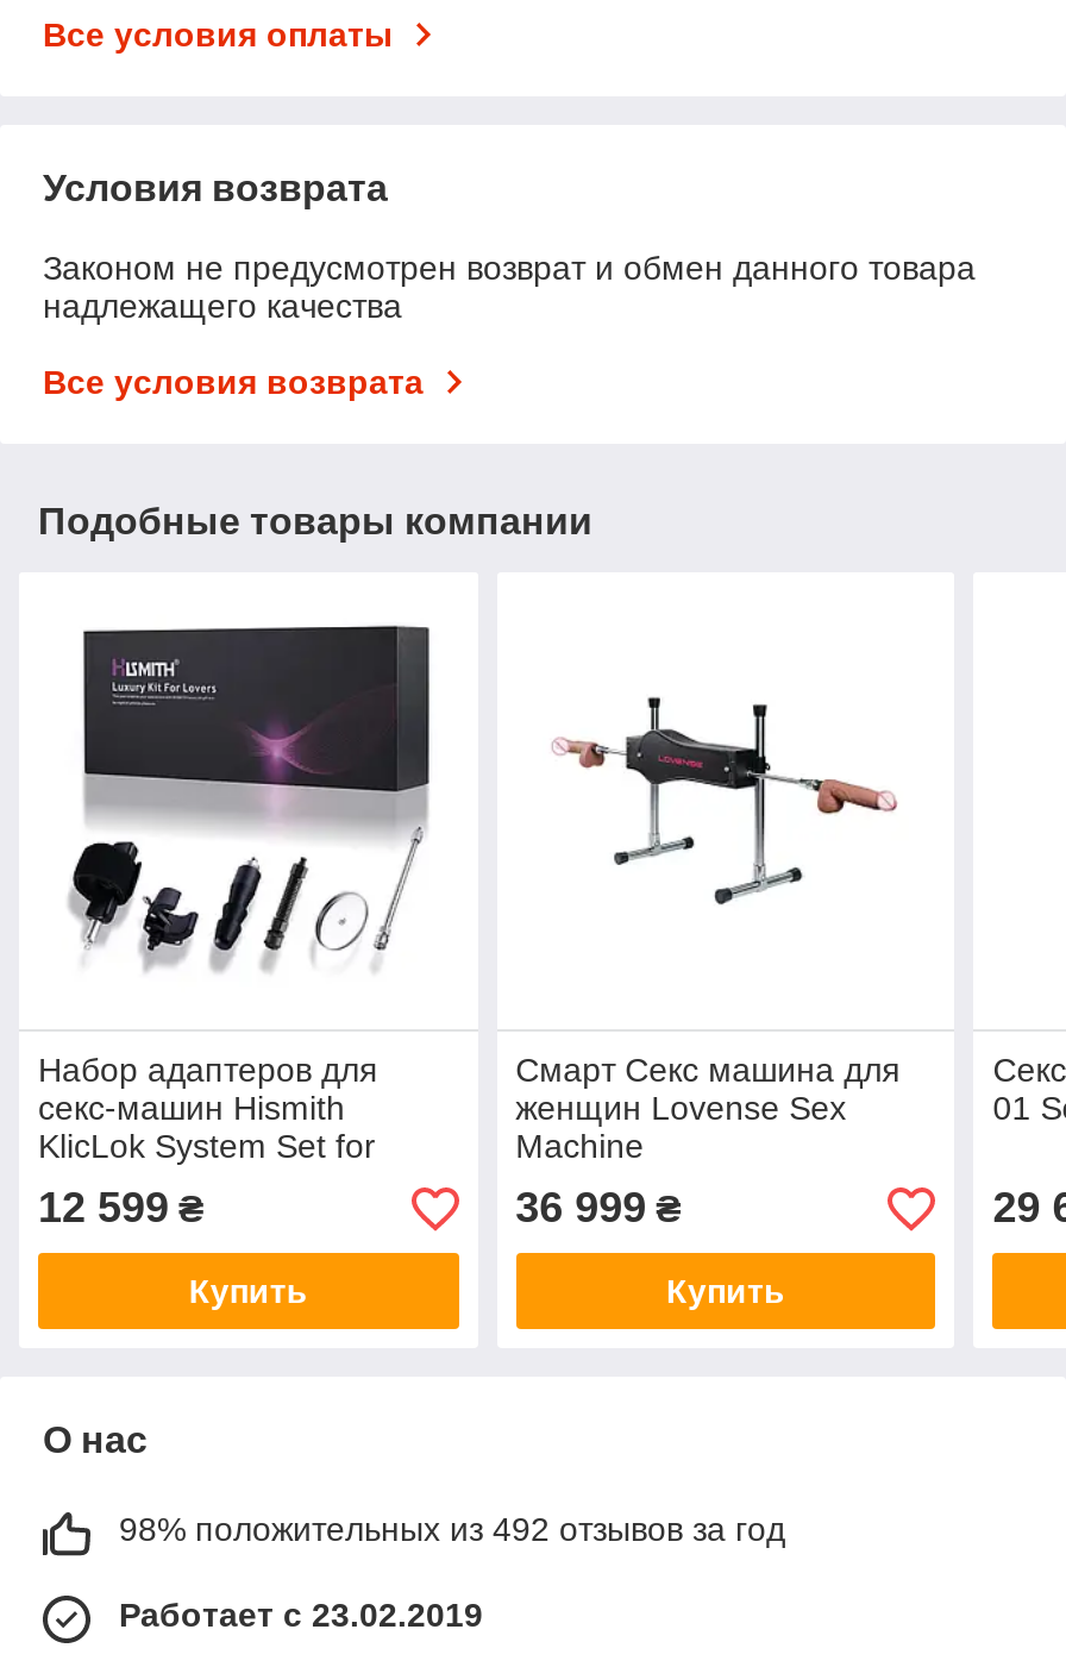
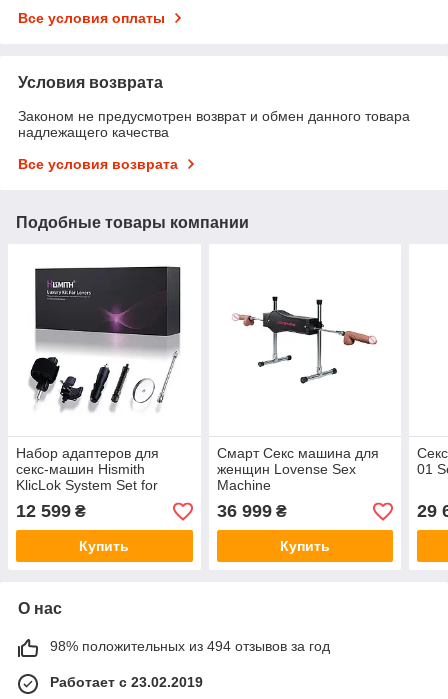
[119,1511,785,1549] 98% положительных из 492 отзывов за год -> [50,638,330,654] 98% положительных из 494 отзывов за год

